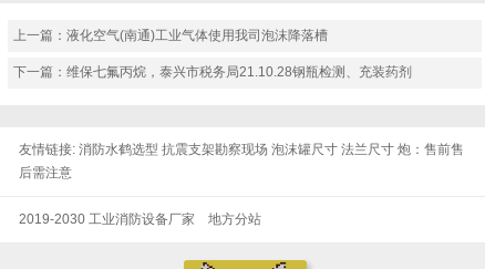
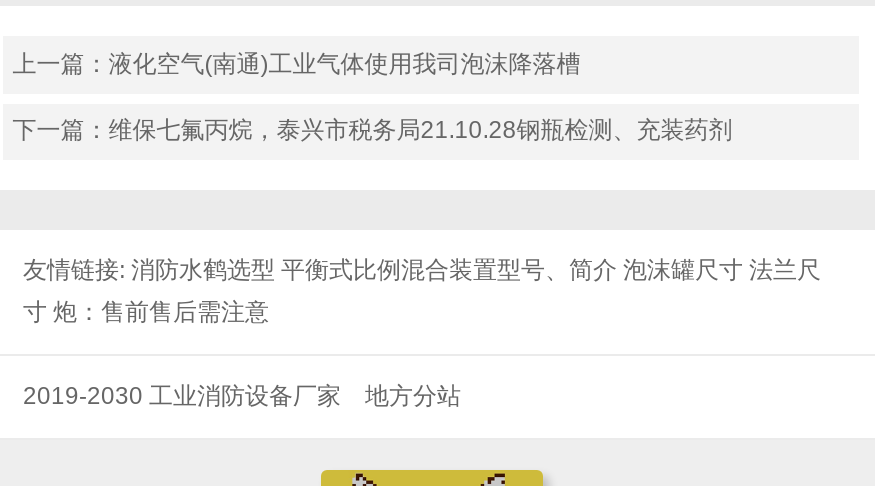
[19,142,464,157] 友情链接:消防水鹤选型 抗震支架勘察现场 泡沫罐尺寸 法兰尺寸 炮：售前售 -> [23,256,821,284] 友情链接:消防水鹤选型 平衡式比例混合装置型号、简介 泡沫罐尺寸 法兰尺
[19,165,72,180] 后需注意 -> [23,298,269,326] 寸 炮：售前售后需注意

